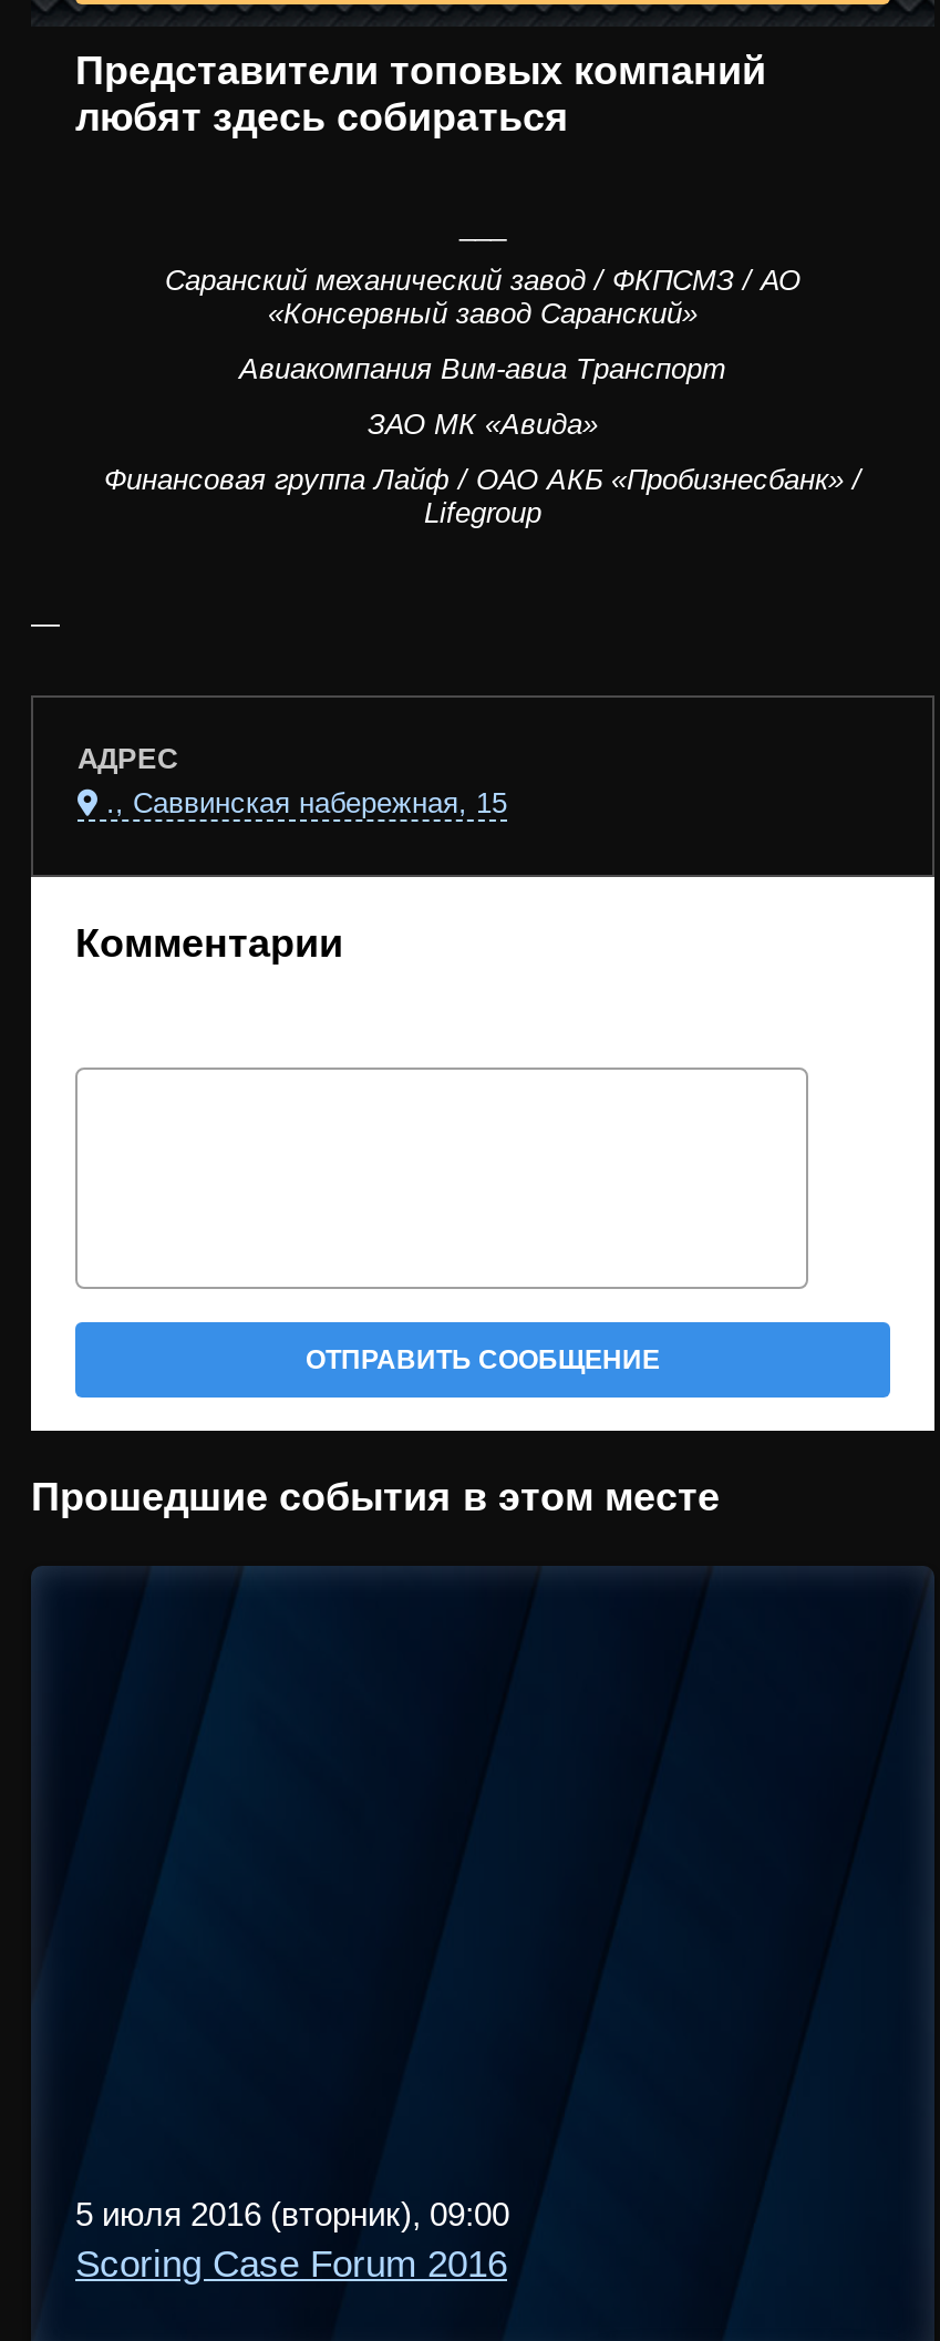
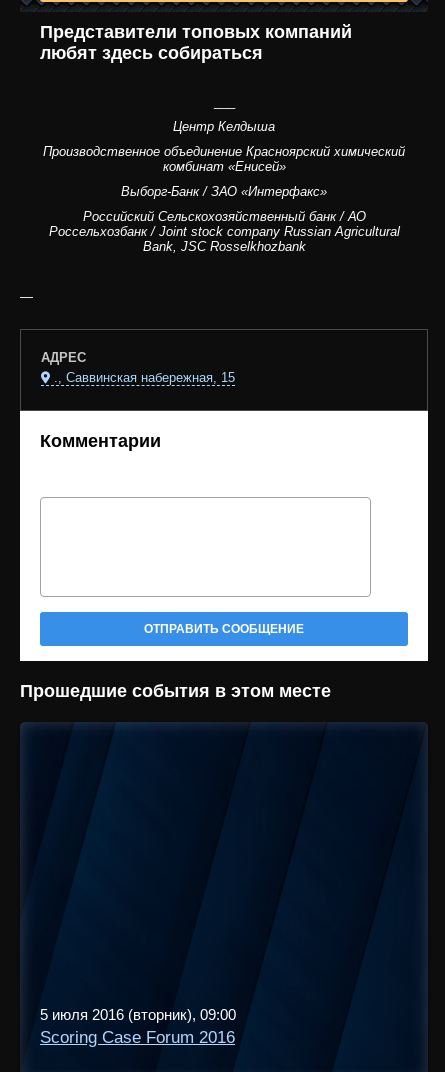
[165,264,800,330] Саранский механический завод / ФКПСМЗ / АО | «Консервный завод Саранский» -> [173,119,275,134] Центр Келдыша
[239,352,726,385] Авиакомпания Вим-авиа Транспорт -> [43,144,405,174] Производственное объединение Красноярский химический | комбинат «Енисей»
[368,408,598,441] ЗАО МК «Авида» -> [121,184,327,199] Выборг-Банк / ЗАО «Интерфакс»
[104,463,861,529] Финансовая группа Лайф / ОАО АКБ «Пробизнесбанк» / | Lifegroup -> [48,209,399,254] Российский Сельскохозяйственный банк / АО | Россельхозбанк / Joint stock company Russian Agricultural | Bank, JSC Rosselkhozbank

